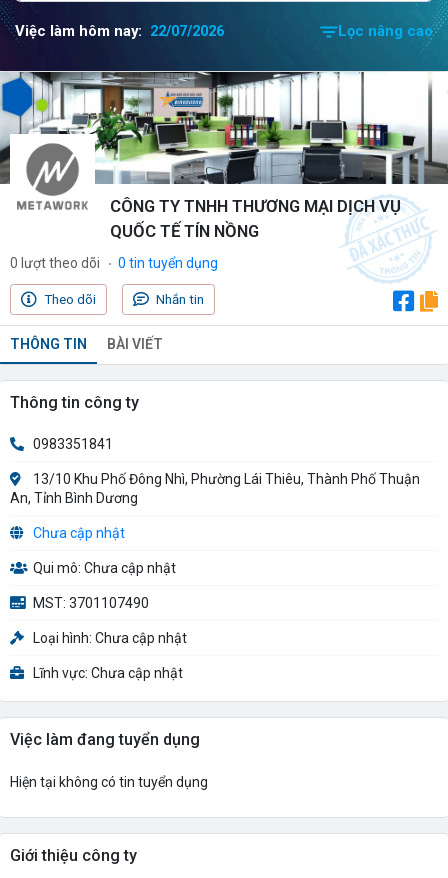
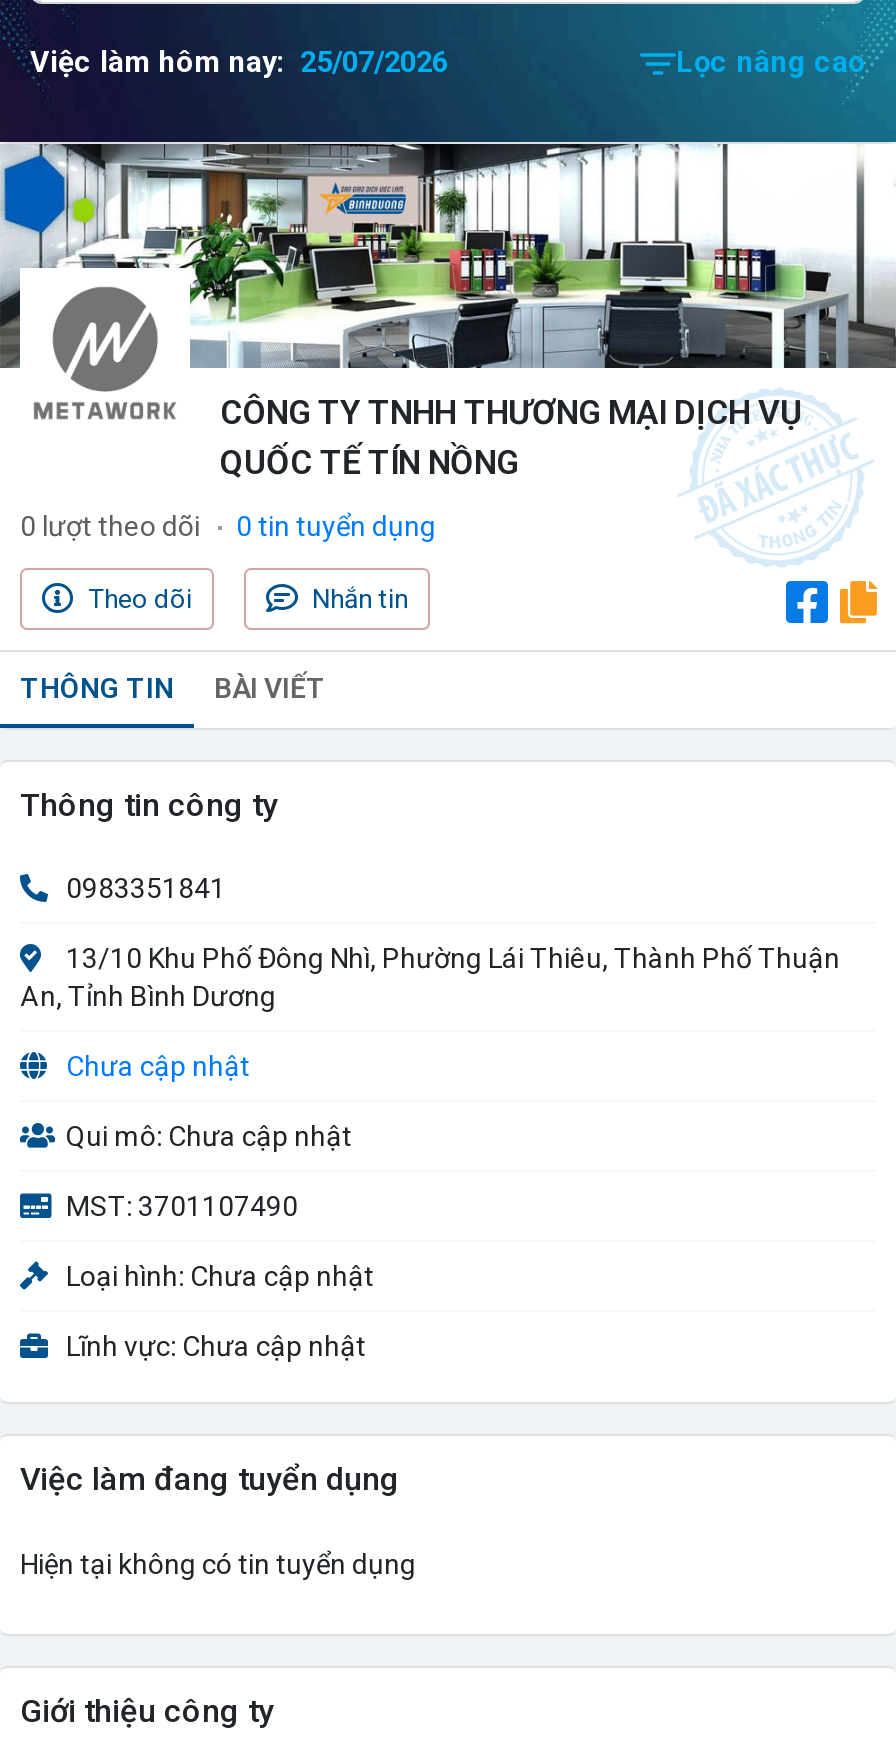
[15,22,224,40] Việc làm hôm nay: 22/07/2026 -> [30,44,448,80] Việc làm hôm nay: 25/07/2026

